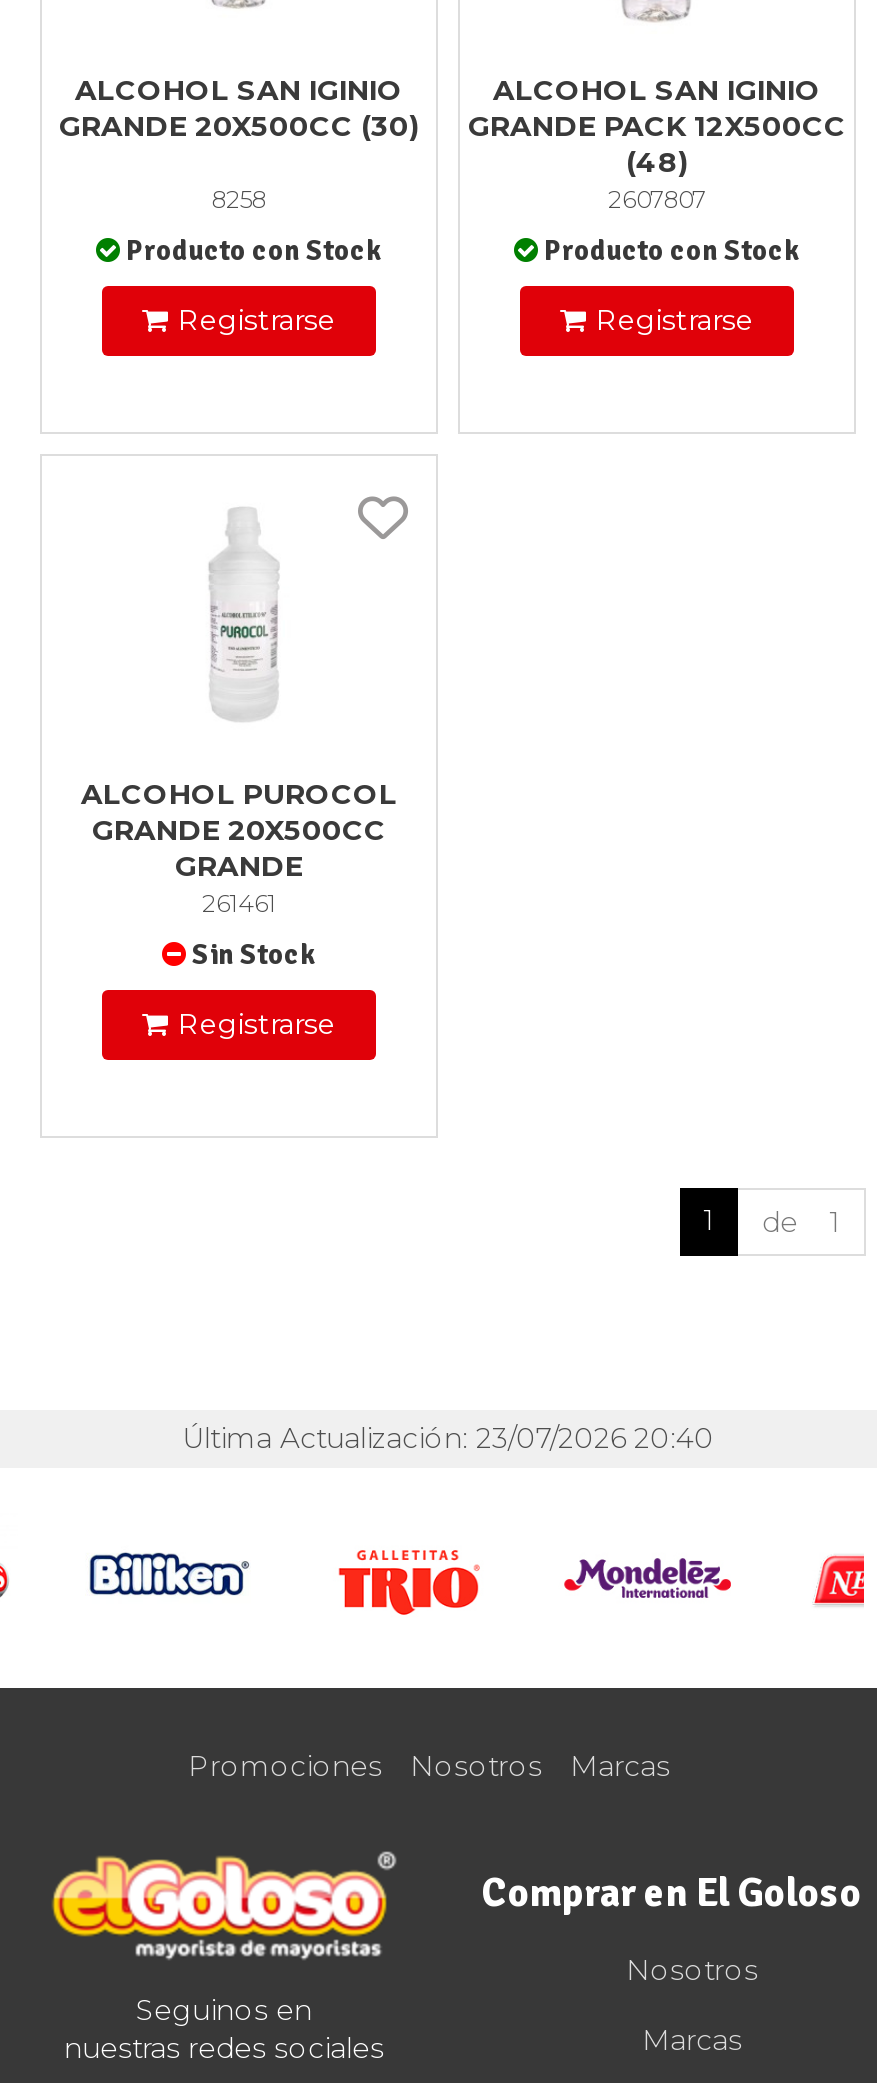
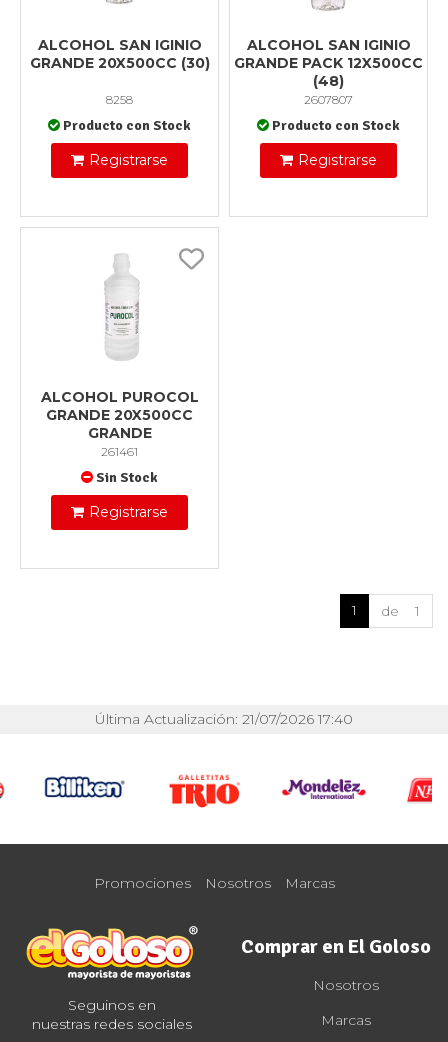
[182,1421,714,1457] Última Actualización: 23/07/2026 20:40 -> [95,710,353,728] Última Actualización: 21/07/2026 17:40

